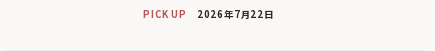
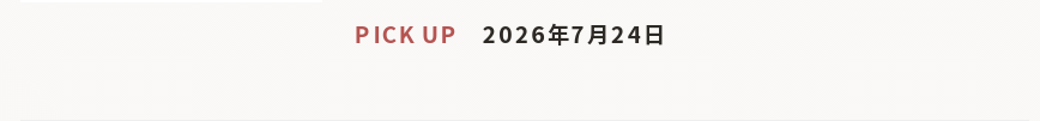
[143,7,274,21] PICK UP 2026年7月22日 -> [354,16,667,50] PICK UP 2026年7月24日

